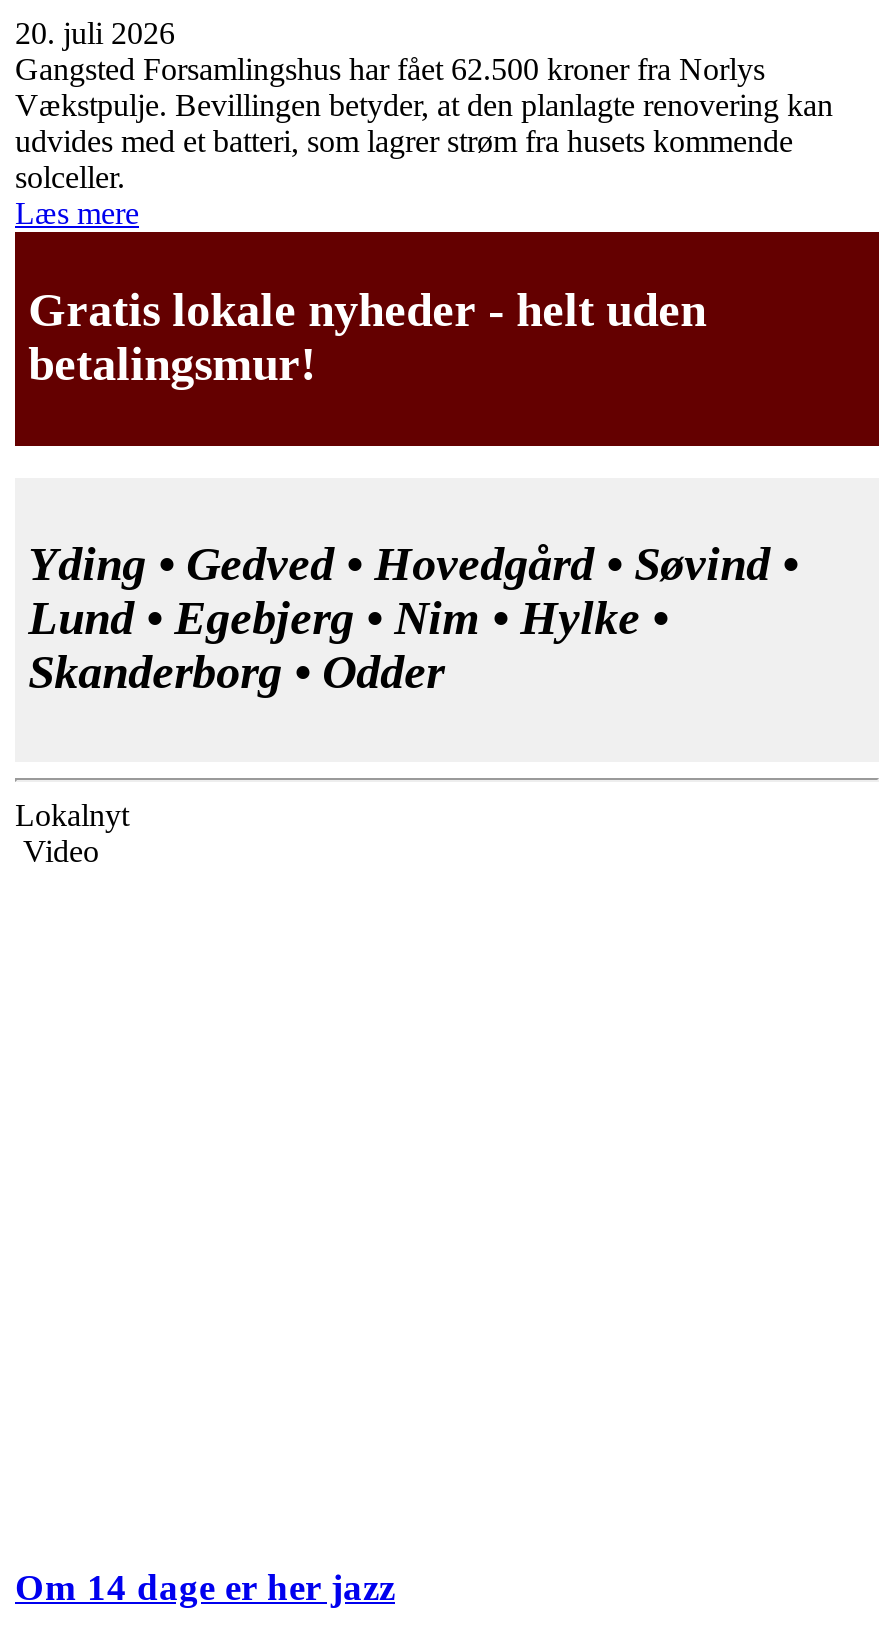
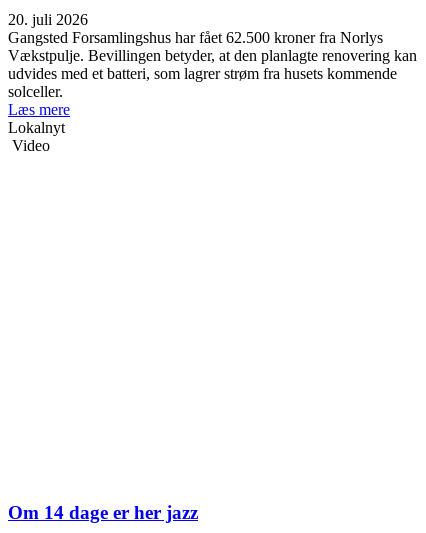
[13,230,881,448] [image] | Gratis lokale nyheder - helt uden | betalingsmur! -> none
[28,539,798,699] Yding • Gedved • Hovedgård • Søvind • | Lund • Egebjerg • Nim • Hylke • | Skanderborg • Odder -> none

